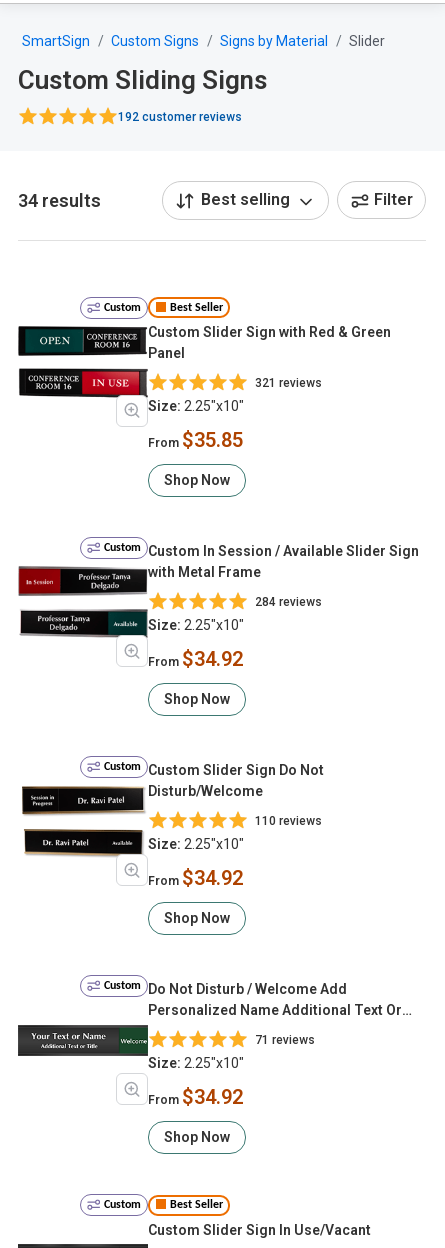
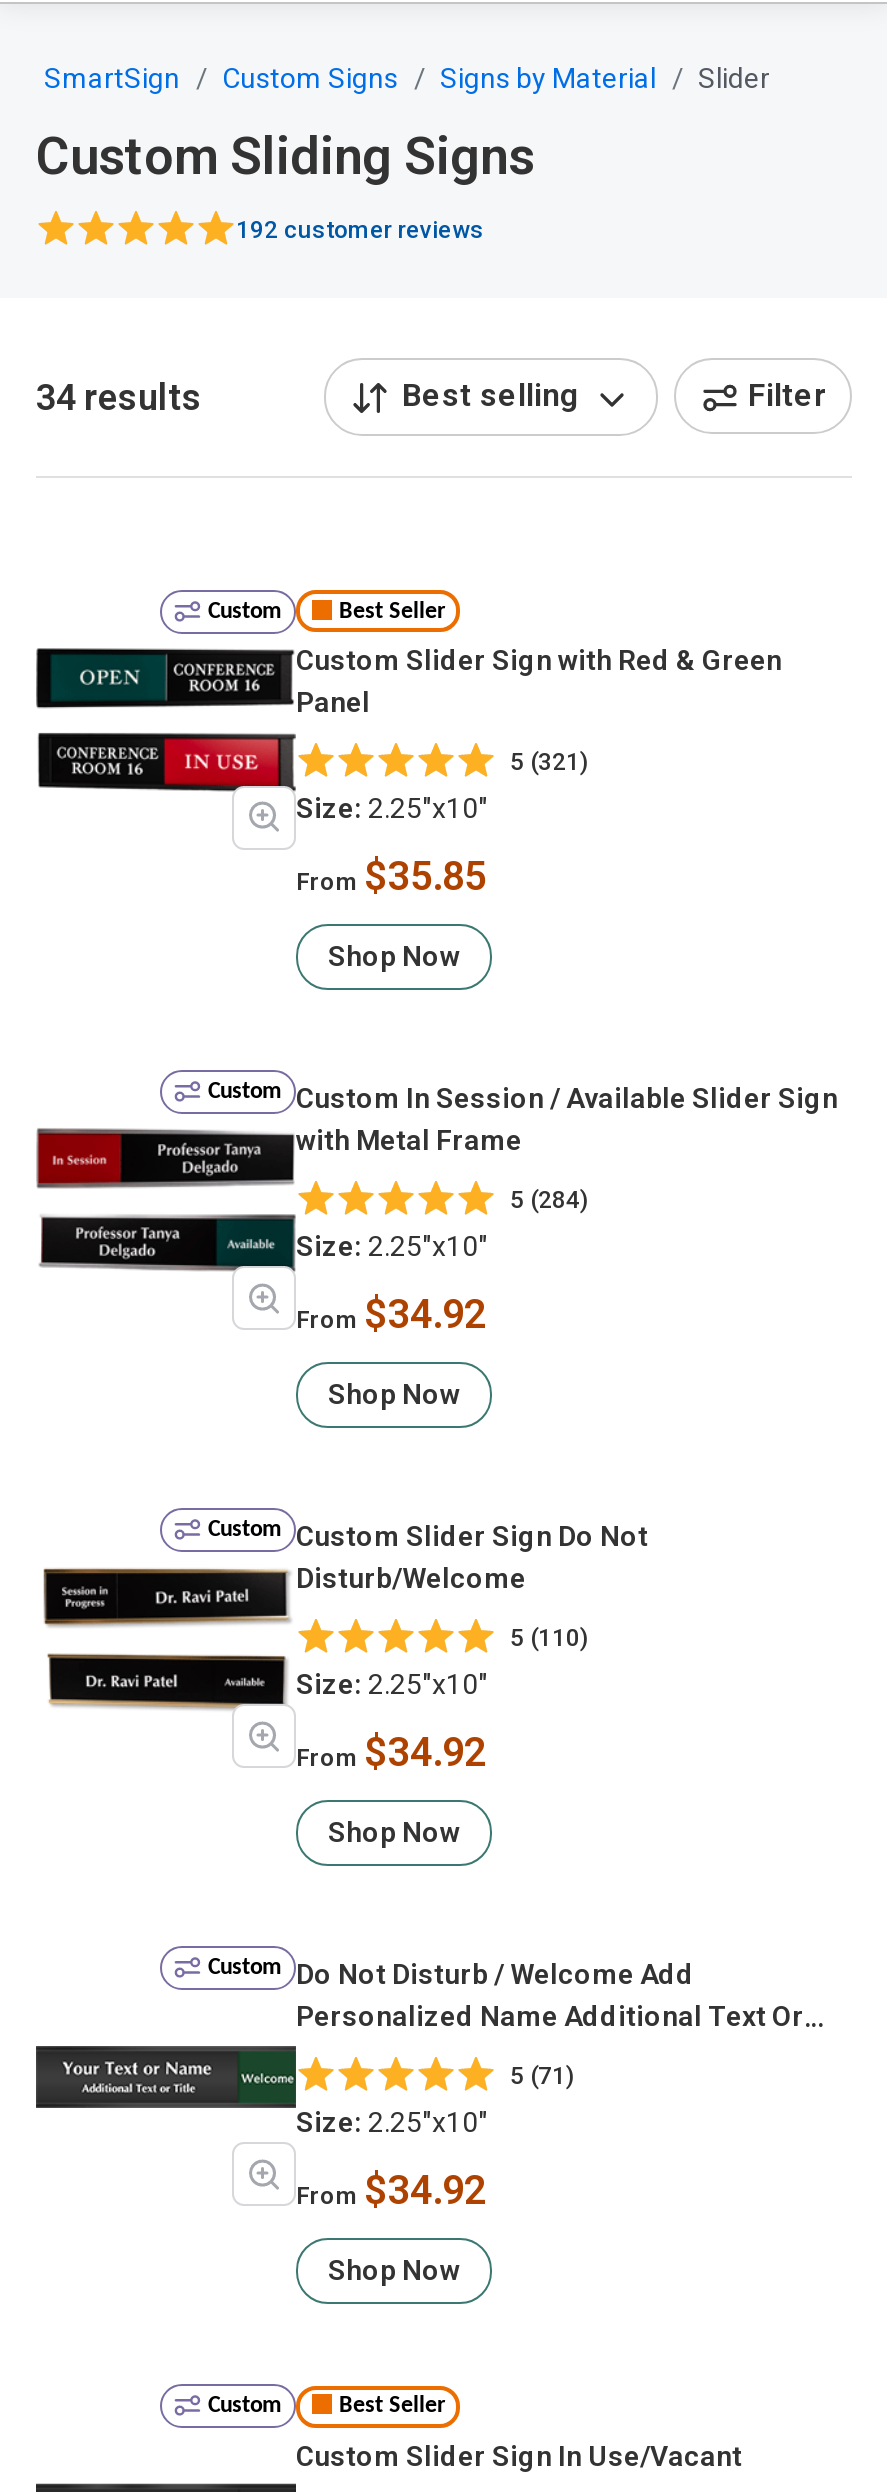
[255,376,322,390] 321 reviews -> [510,748,588,776] 5 (321)
[255,595,322,609] 284 reviews -> [510,1186,588,1214] 5 (284)
[255,814,322,828] 110 reviews -> [510,1624,588,1652] 5 (110)
[255,1033,315,1047] 71 reviews -> [510,2062,574,2090] 5 (71)

